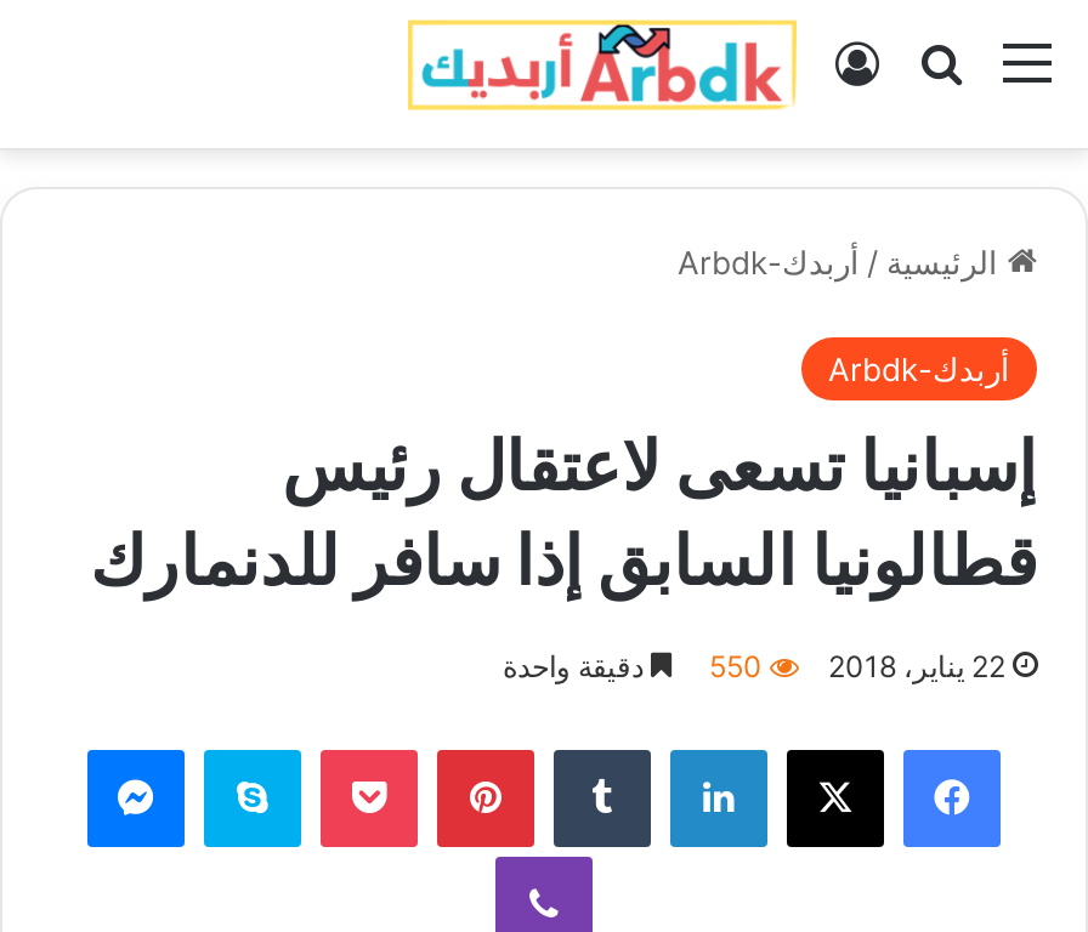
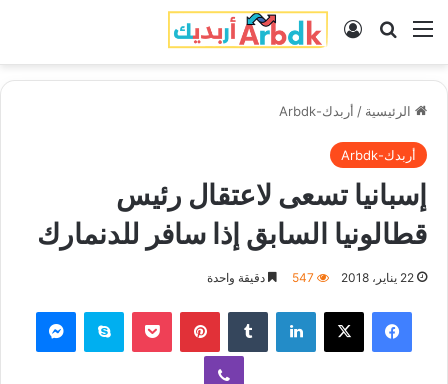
[503,647,763,683] 550 دقيقة واحدة -> [207,270,314,285] 547 دقيقة واحدة

